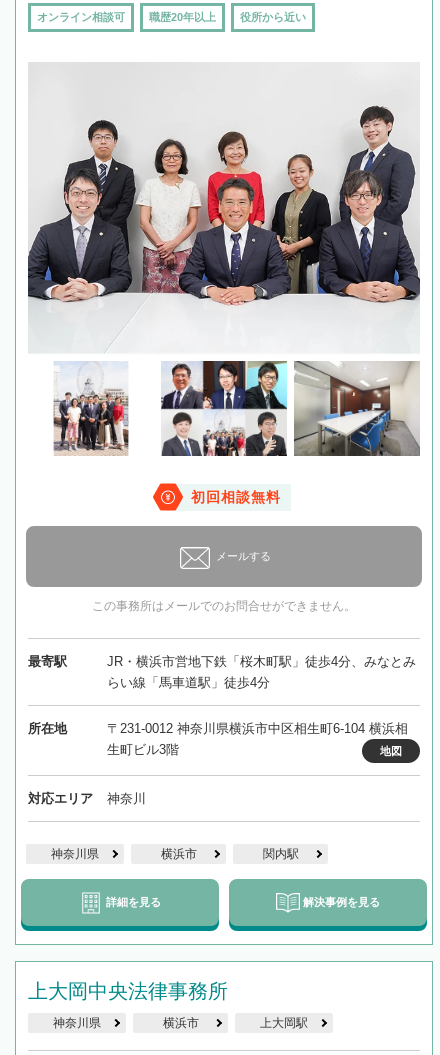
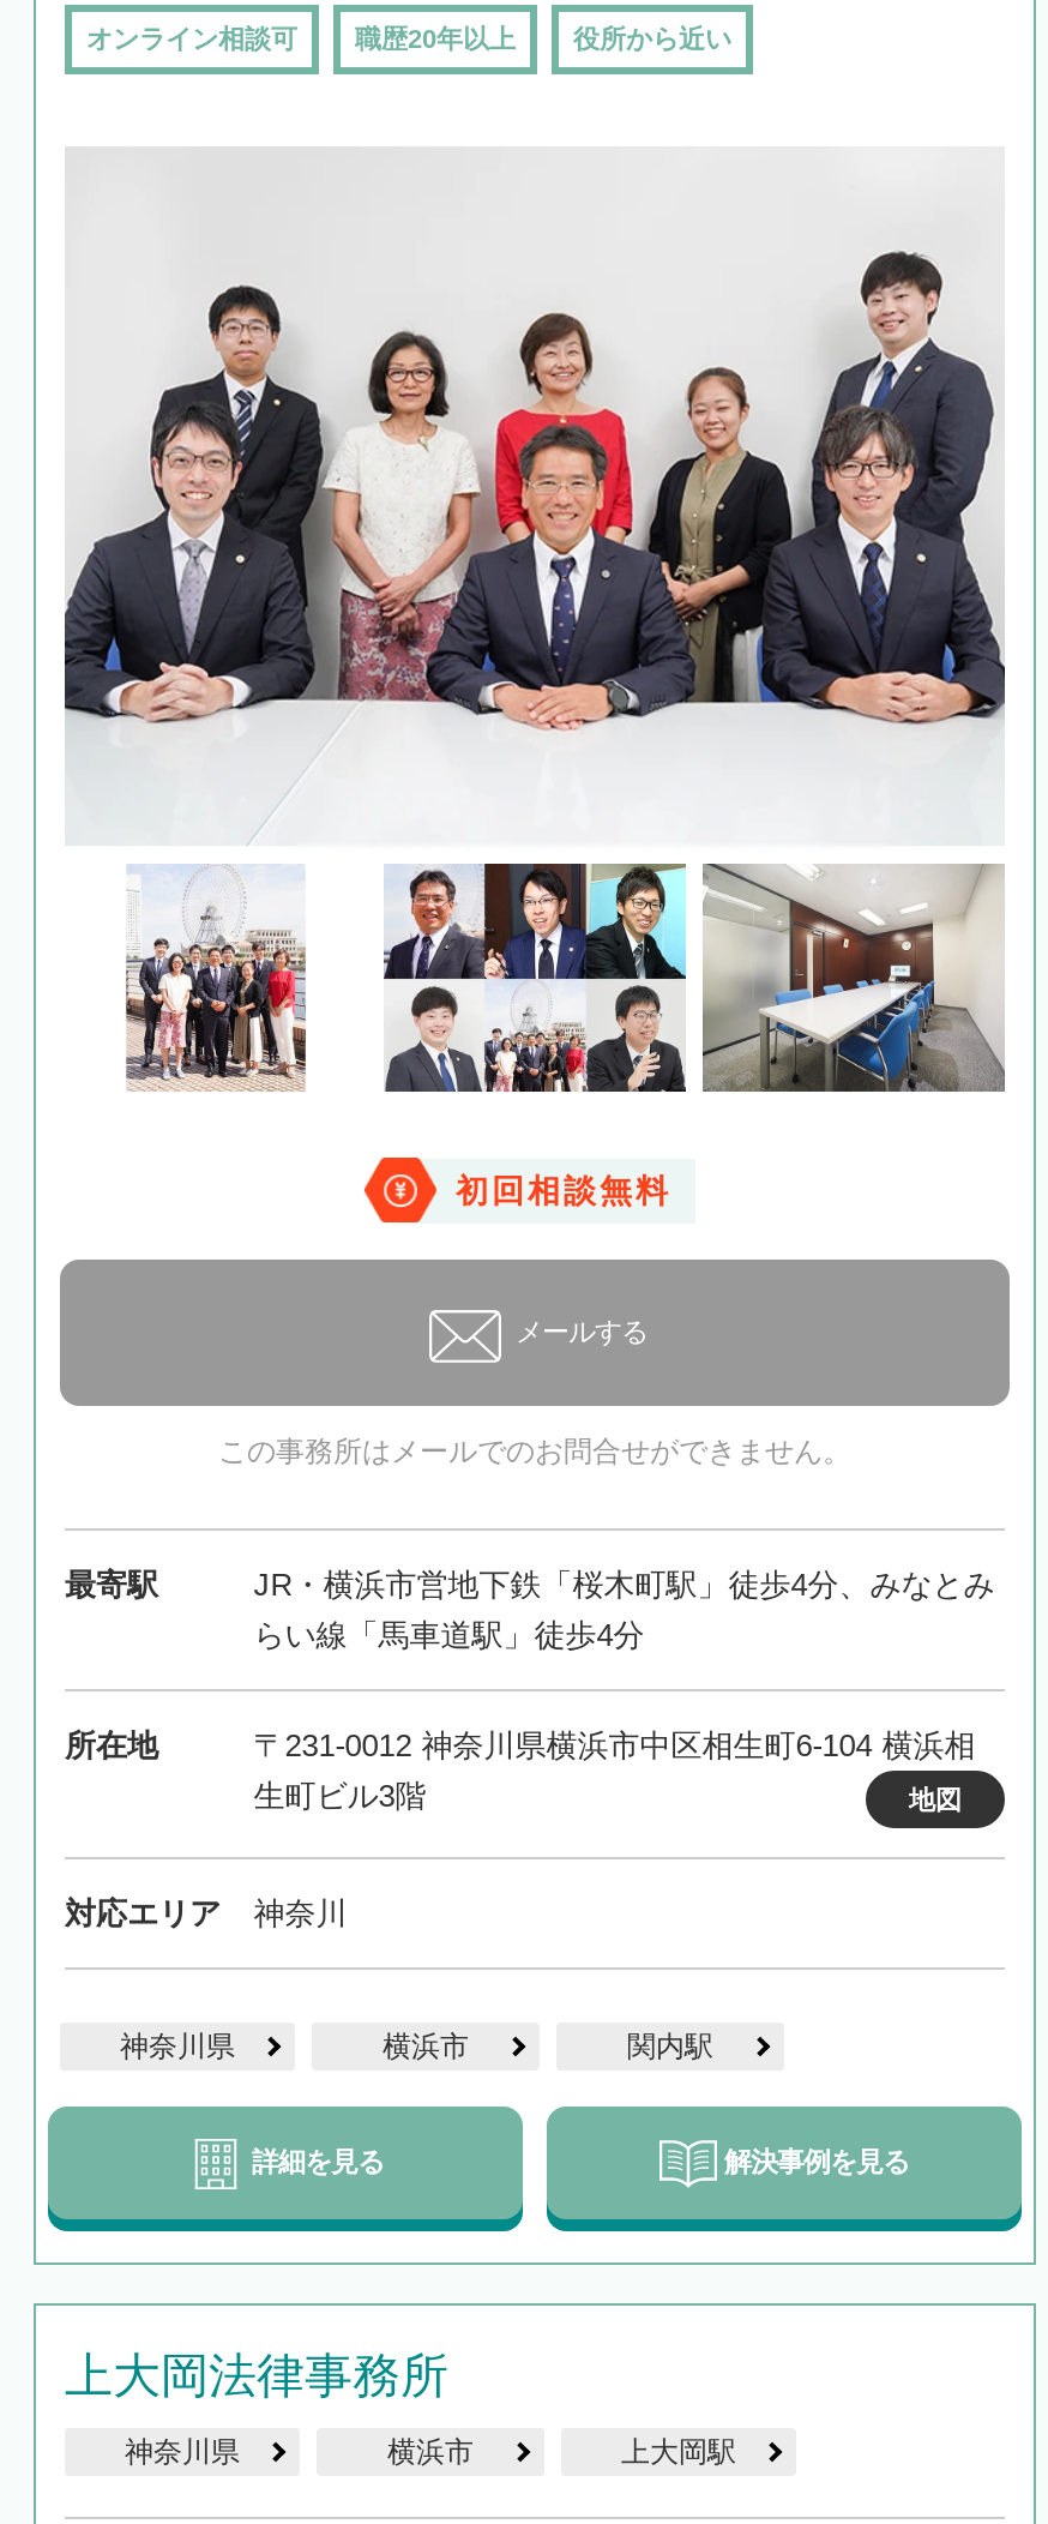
[28,979,228,1001] 上大岡中央法律事務所 -> [65,2348,448,2400] 上大岡法律事務所

